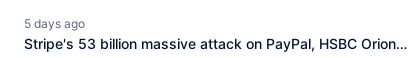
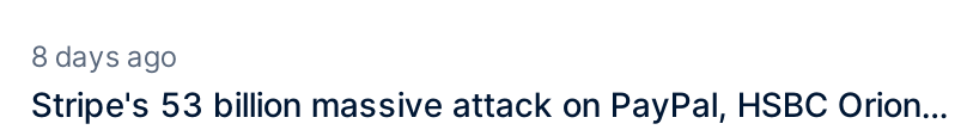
[24,16,85,31] 5 days ago -> [31,39,177,75] 8 days ago

